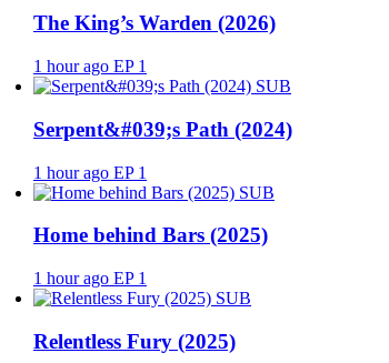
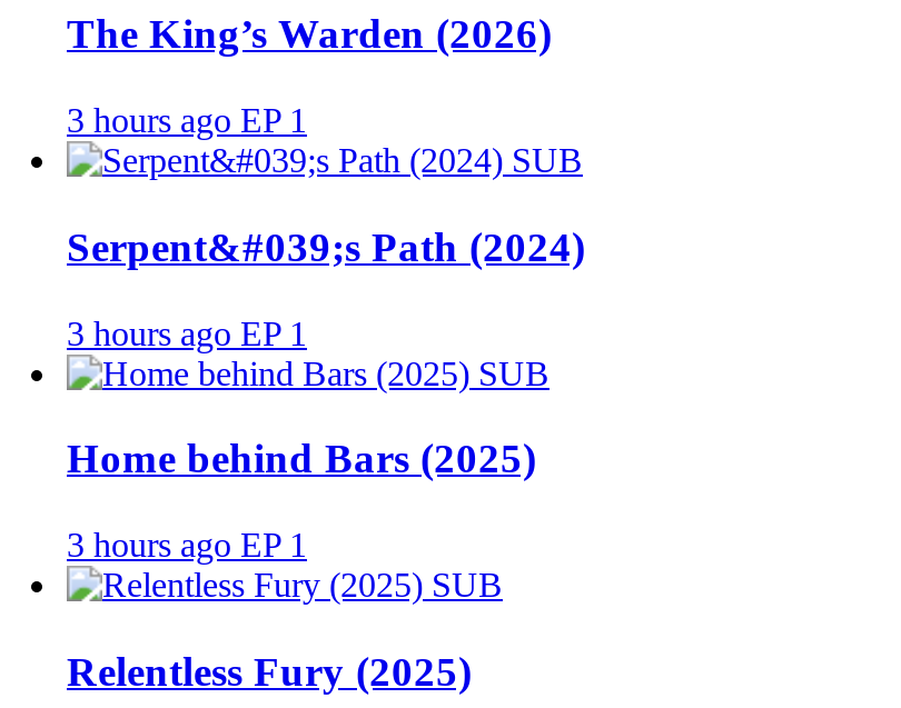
[33,57,147,76] 1 hour ago EP 1 -> [67,101,307,139] 3 hours ago EP 1
[33,163,147,181] 1 hour ago EP 1 -> [67,313,307,351] 3 hours ago EP 1
[33,269,147,287] 1 hour ago EP 1 -> [67,525,307,563] 3 hours ago EP 1

